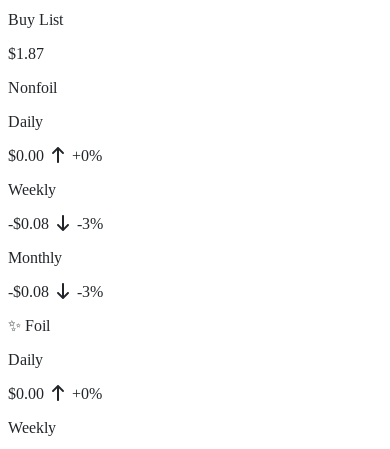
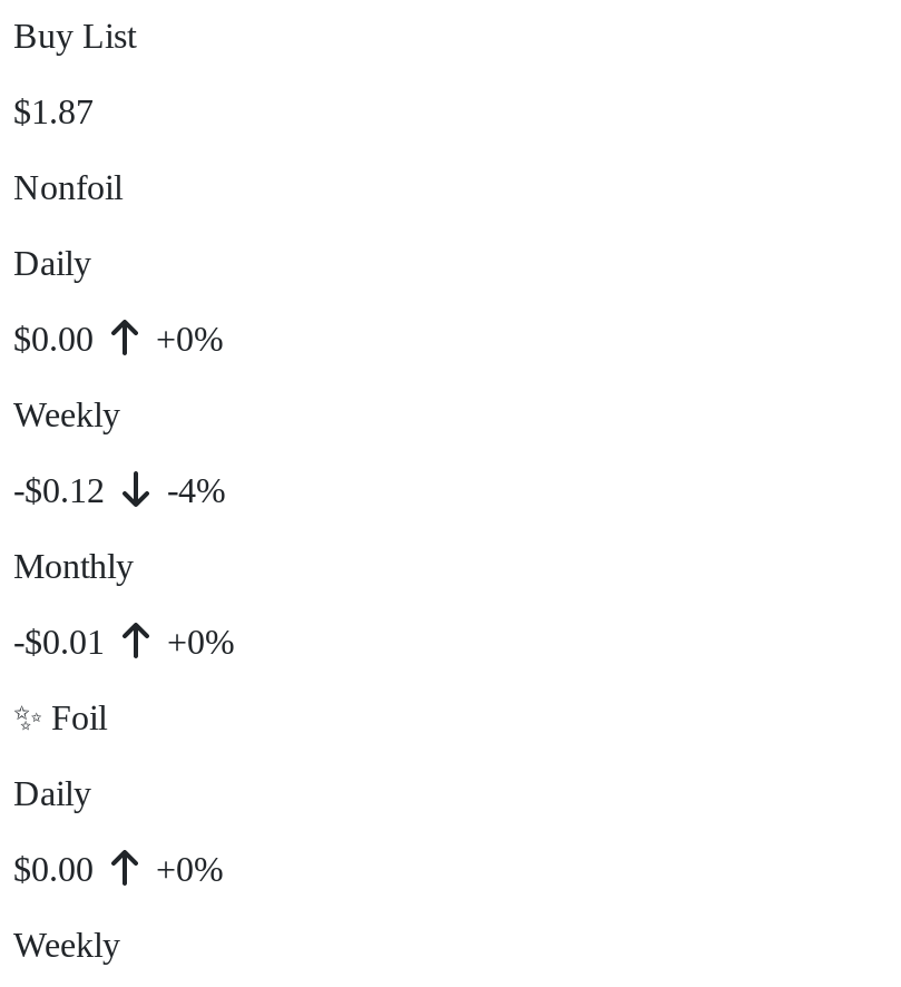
[8,215,53,232] -$0.08 -> [13,471,114,509] -$0.12
[73,215,103,232] -3% -> [158,471,225,509] -4%
[8,283,53,300] -$0.08 -> [13,622,114,660] -$0.01
[73,283,103,300] -3% -> [158,622,234,660] +0%

